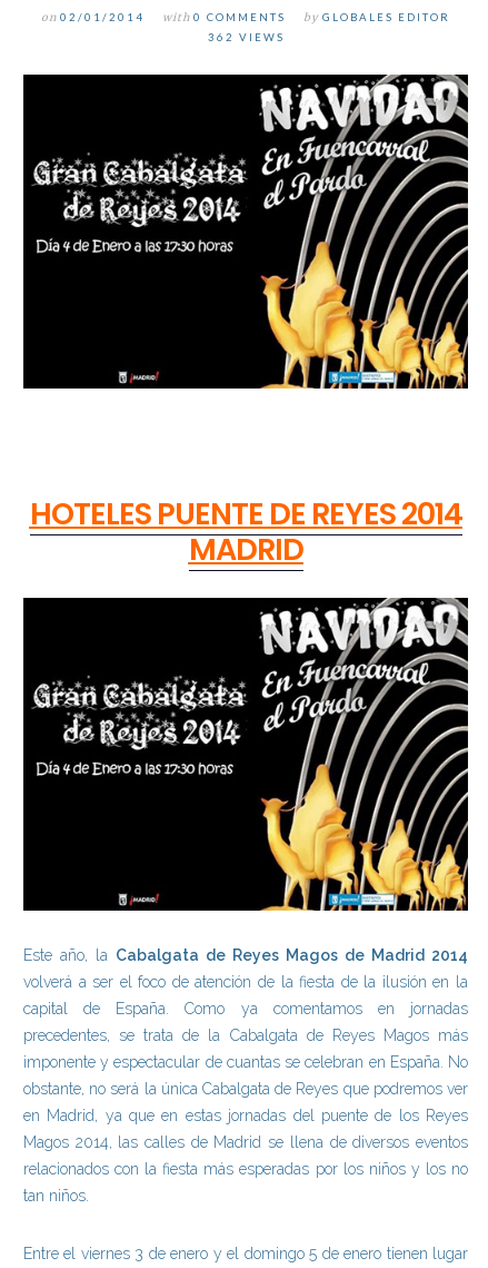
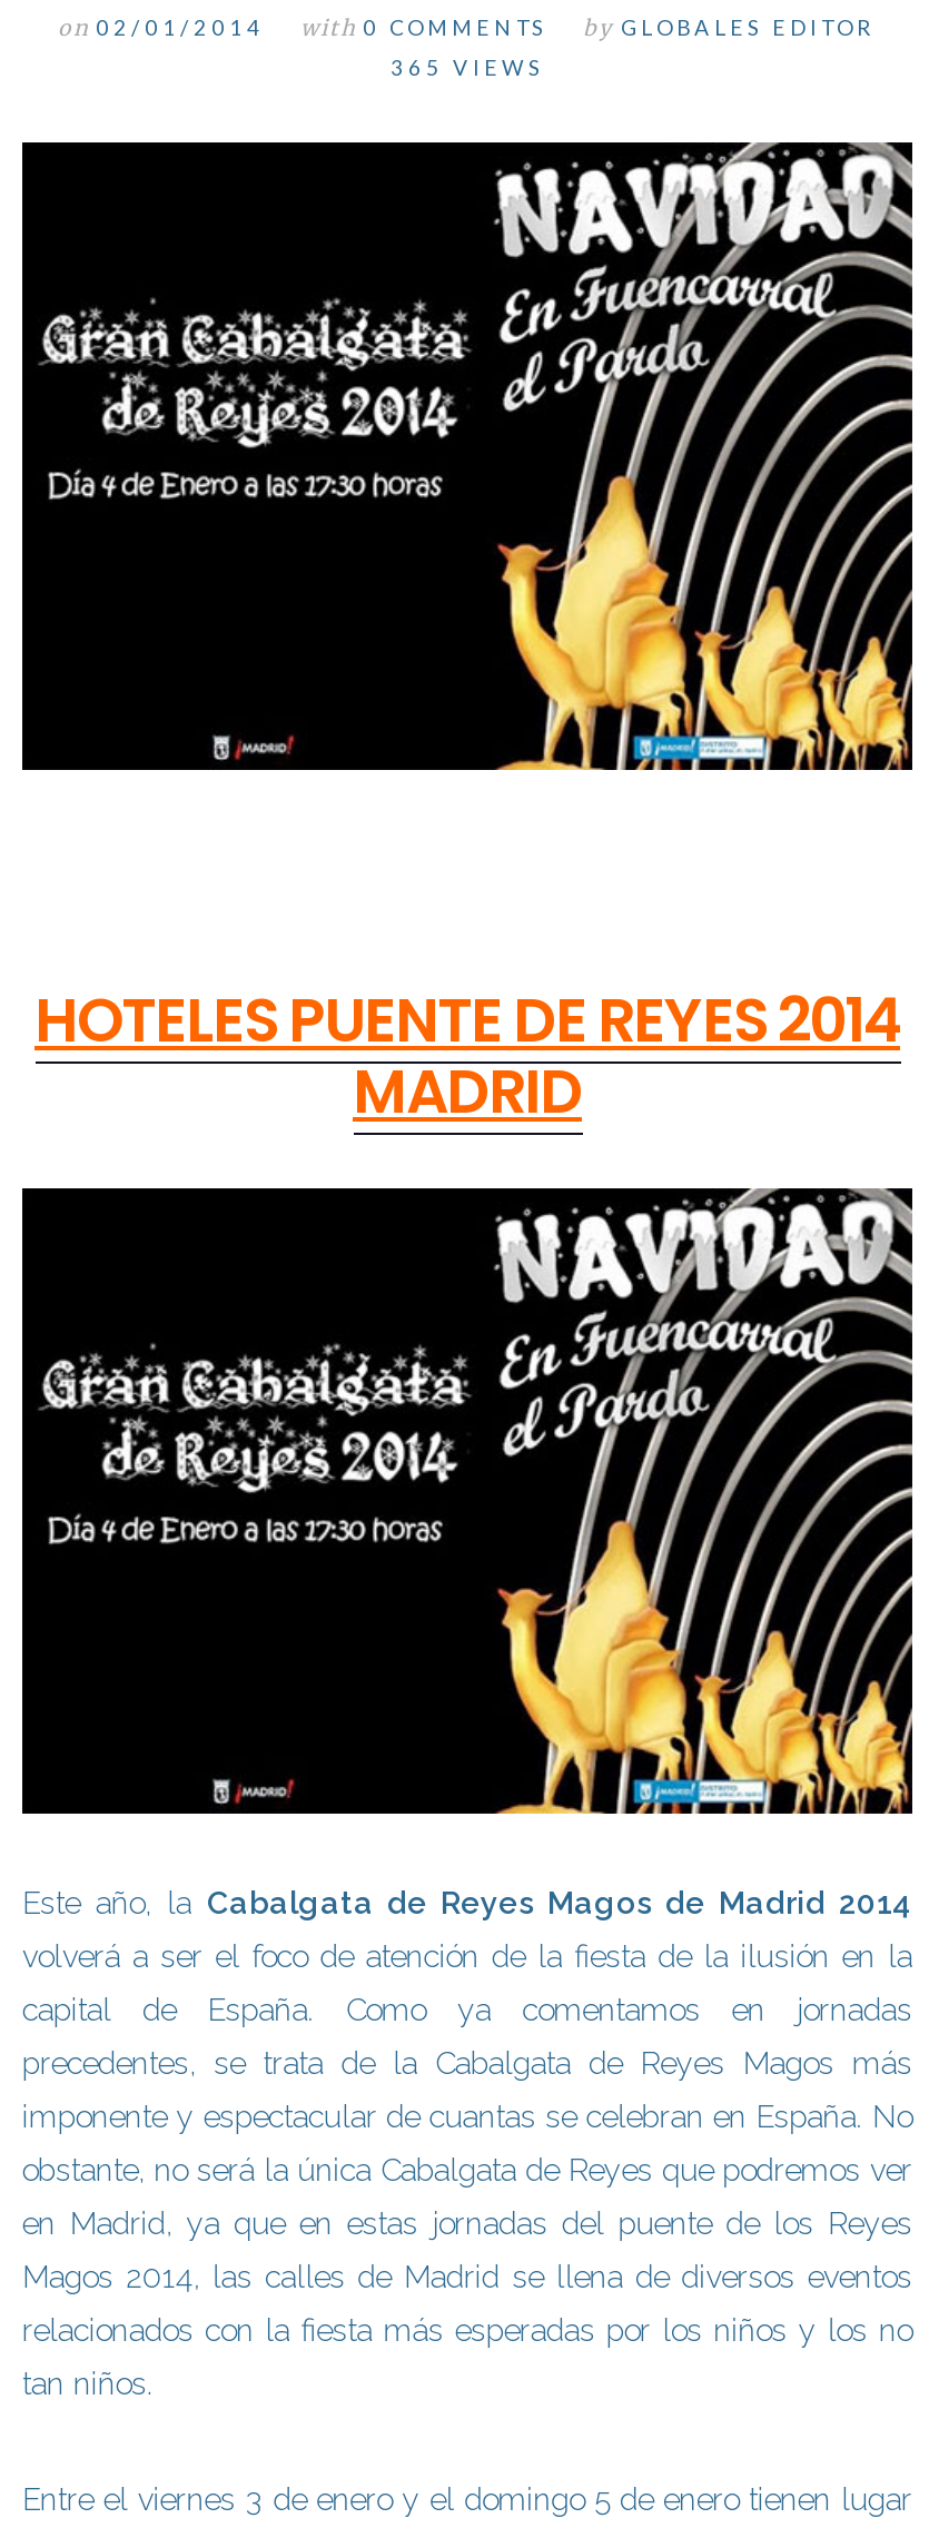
[207,32,284,44] 362 VIEWS -> [391,56,544,81] 365 VIEWS

